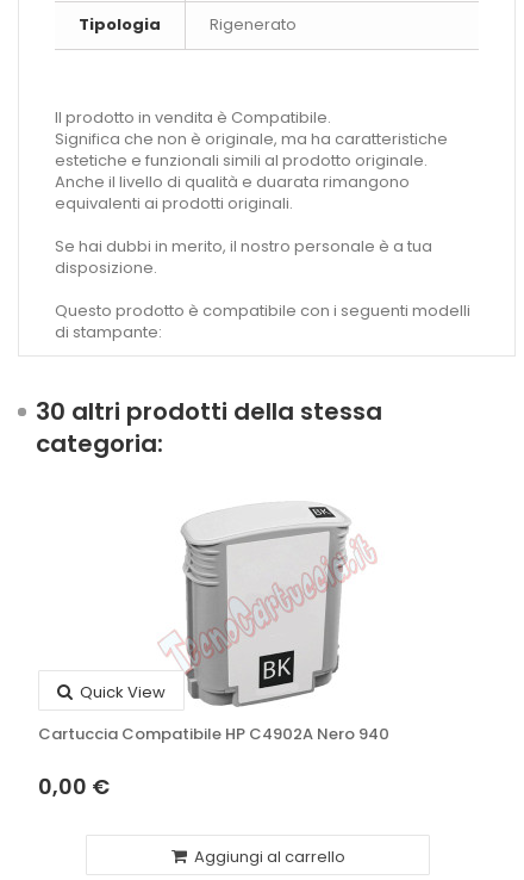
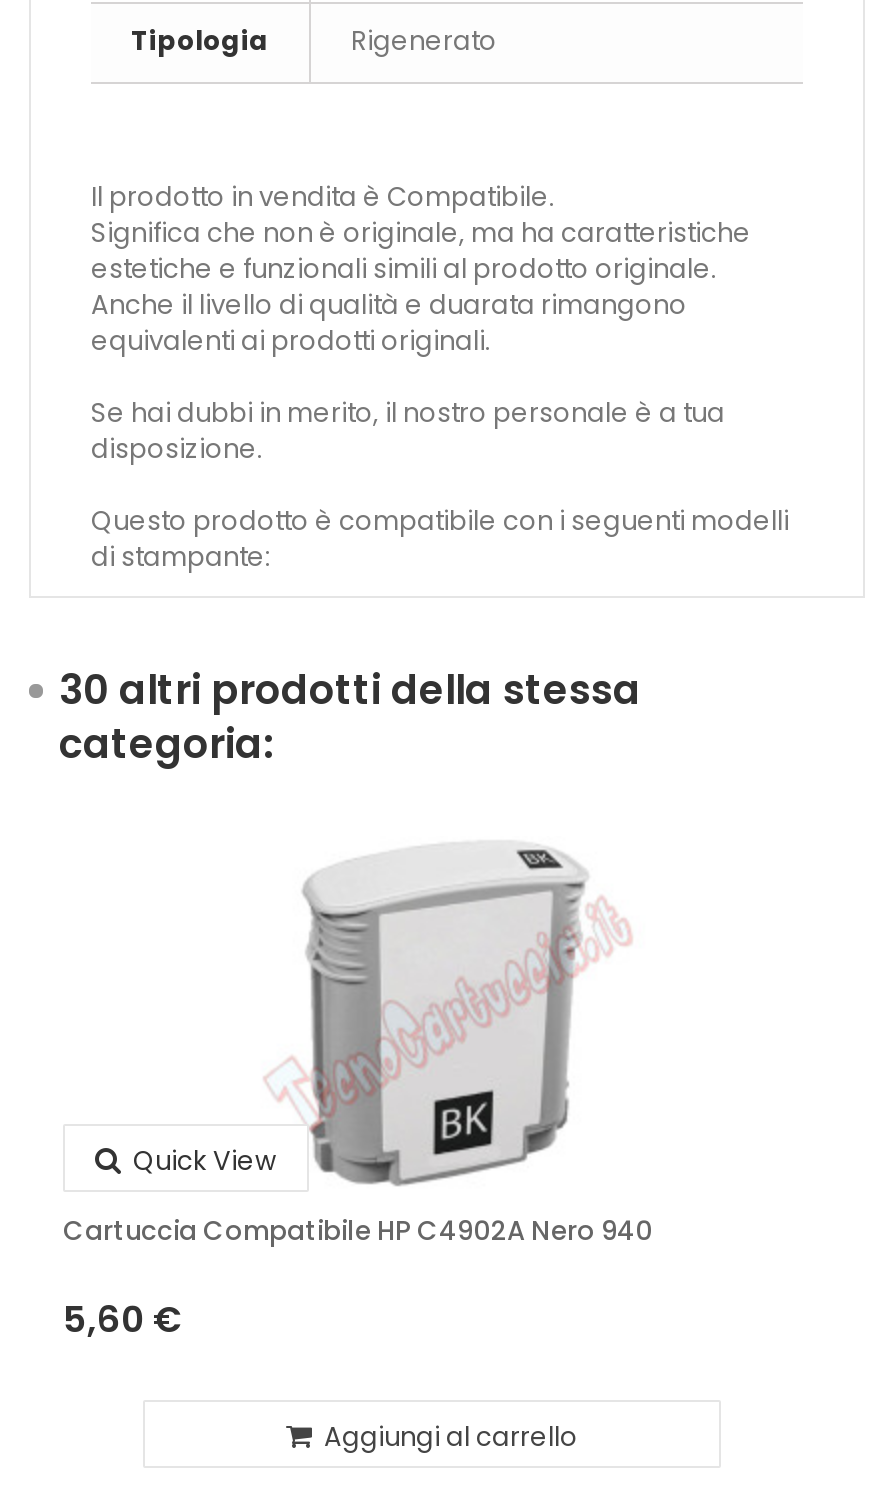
[38,771,110,801] 0,00 € -> [63,1294,183,1344] 5,60 €

